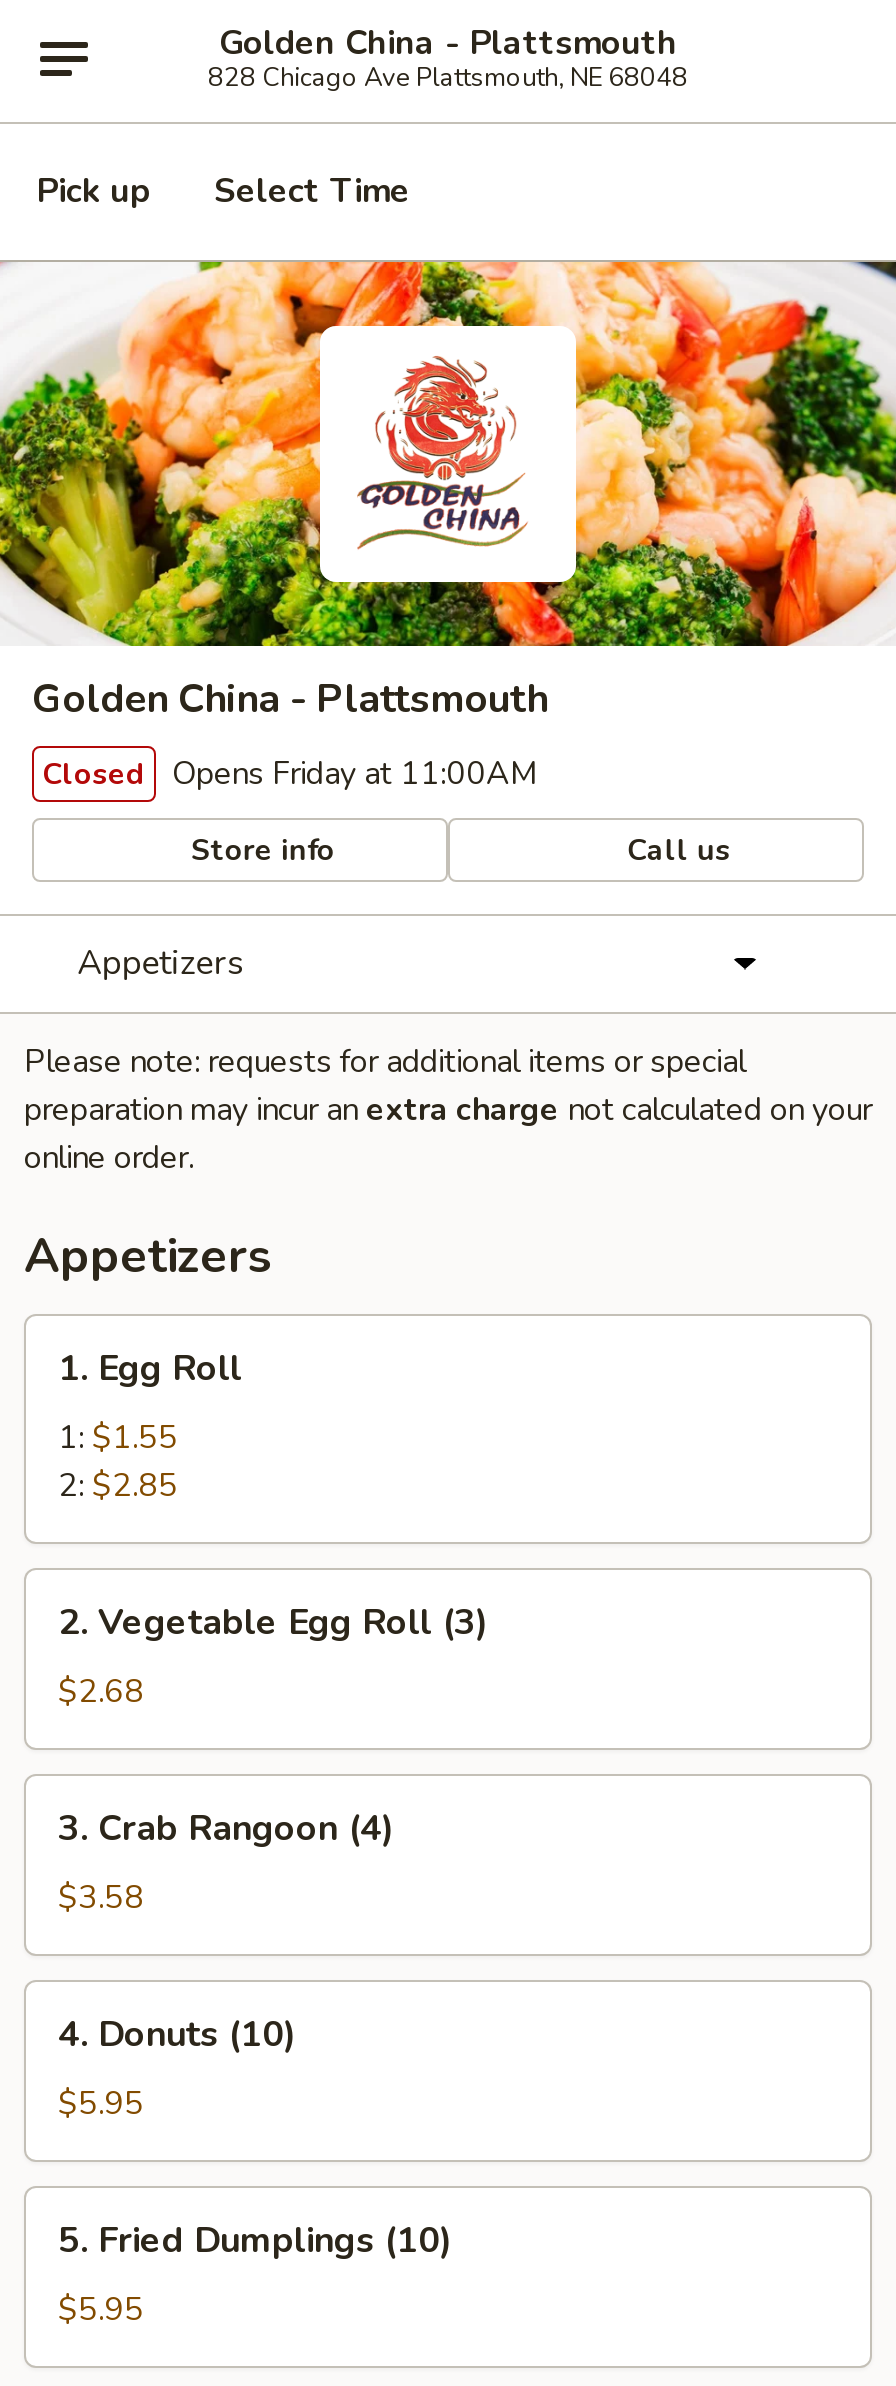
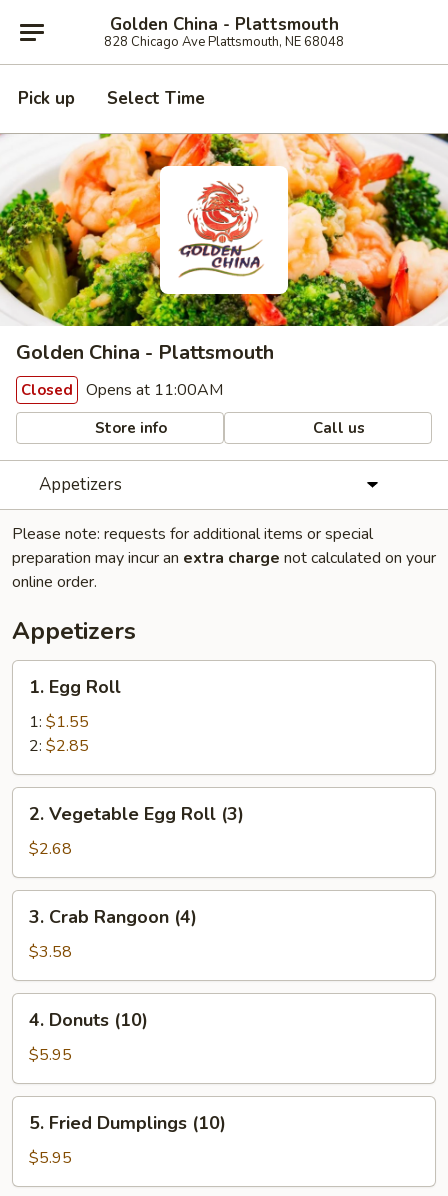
[42,752,538,796] Closed Opens Friday at 11:00AM -> [21,379,223,401] Closed Opens at 11:00AM

